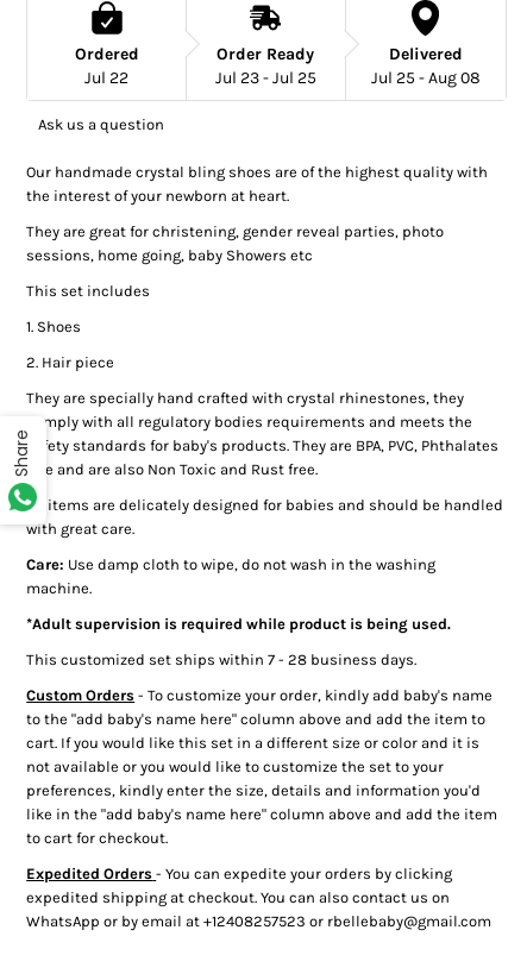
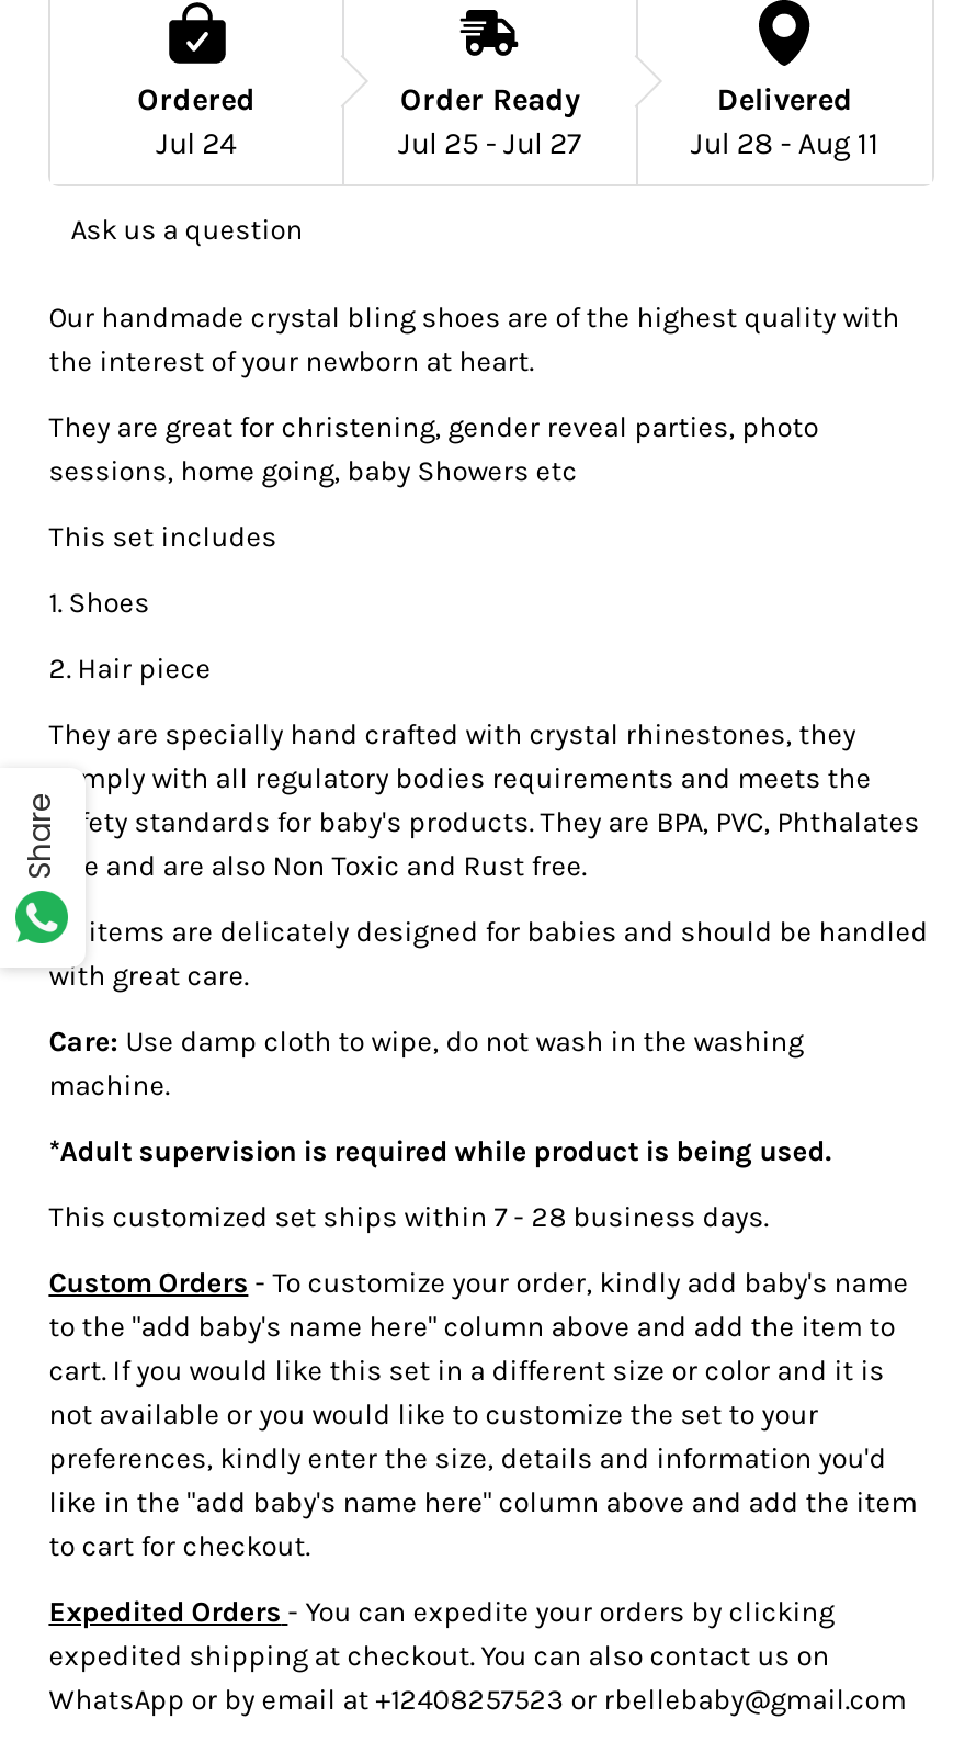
[85,68,129,88] Jul 22 -> [156,125,237,163] Jul 24
[215,68,316,88] Jul 23 - Jul 25 -> [398,125,582,163] Jul 25 - Jul 27
[371,68,480,88] Jul 25 - Aug 08 -> [690,125,879,163] Jul 28 - Aug 11

